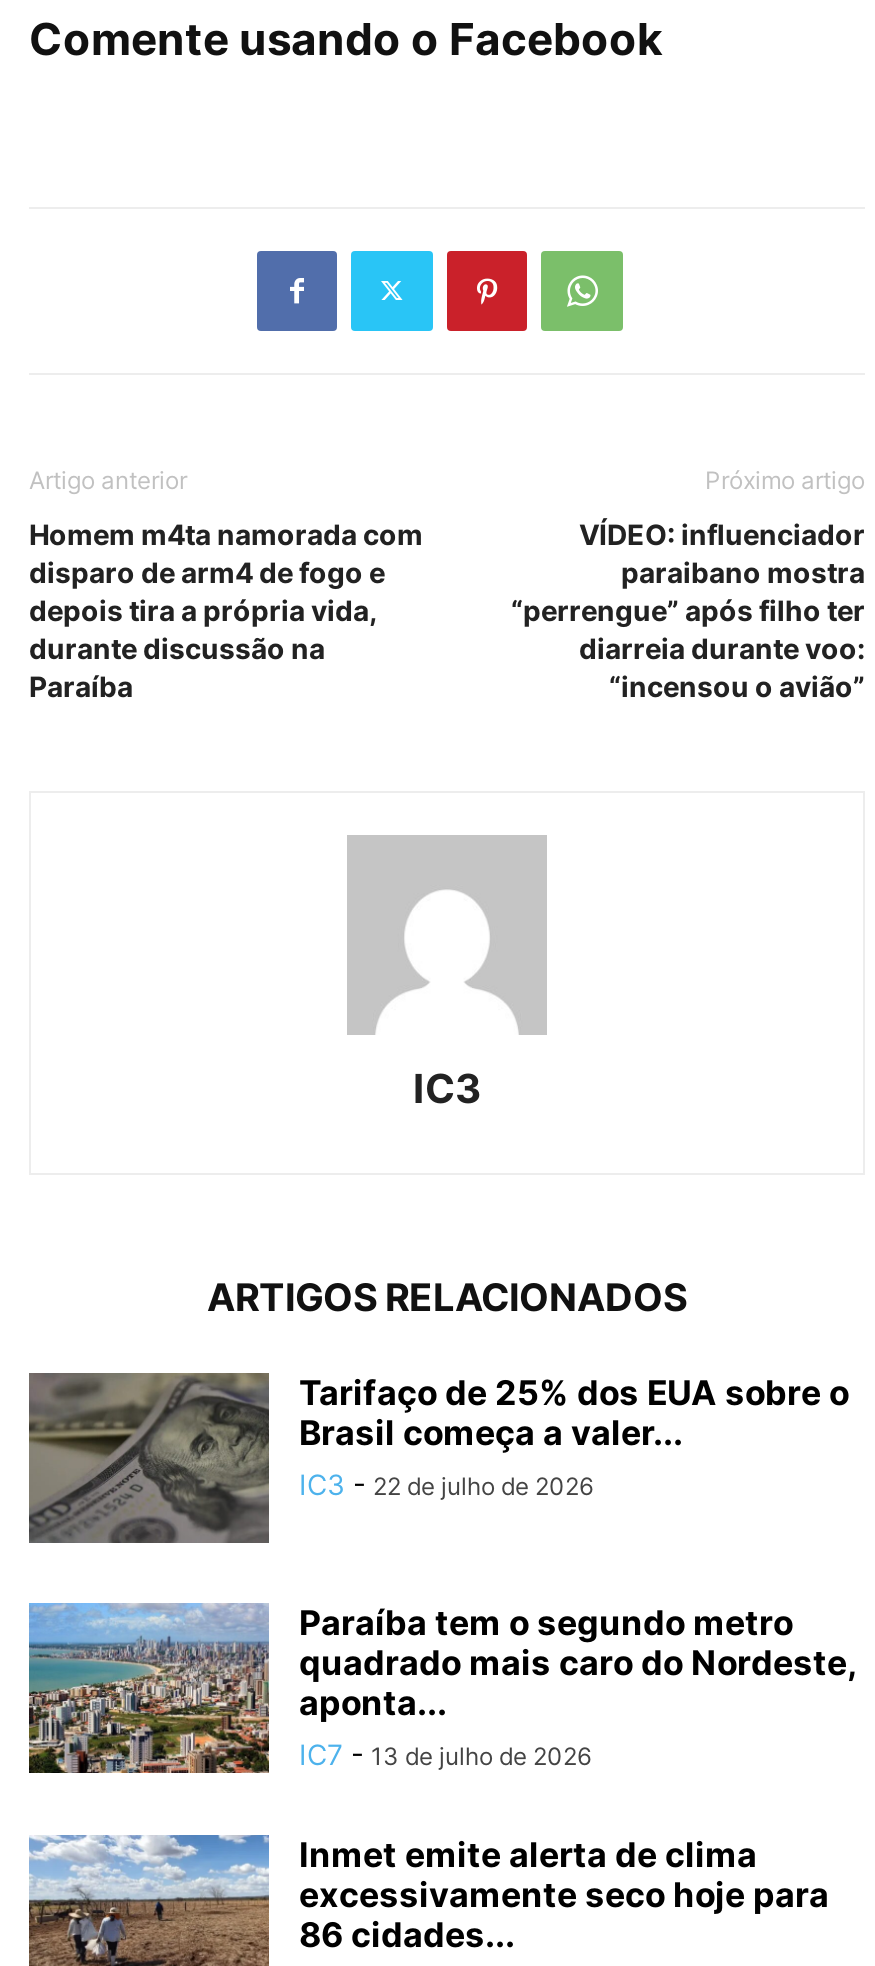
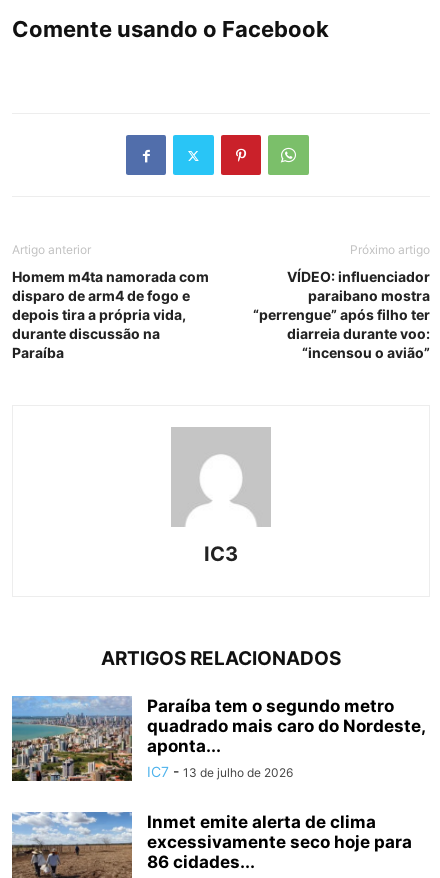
[27,1372,849,1544] [image] | Tarifaço de 25% dos EUA sobre o | Brasil começa a valer... | IC3 - 22 de julho de 2026 -> none

